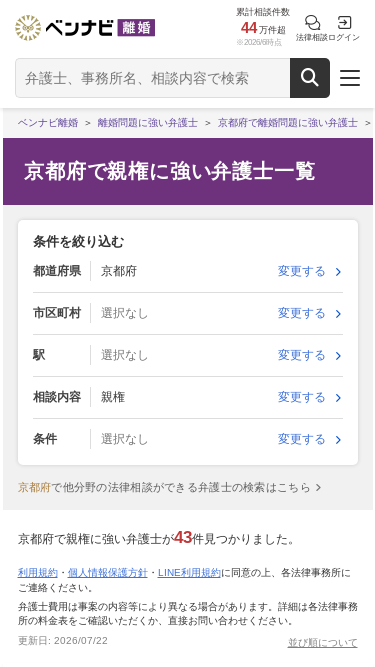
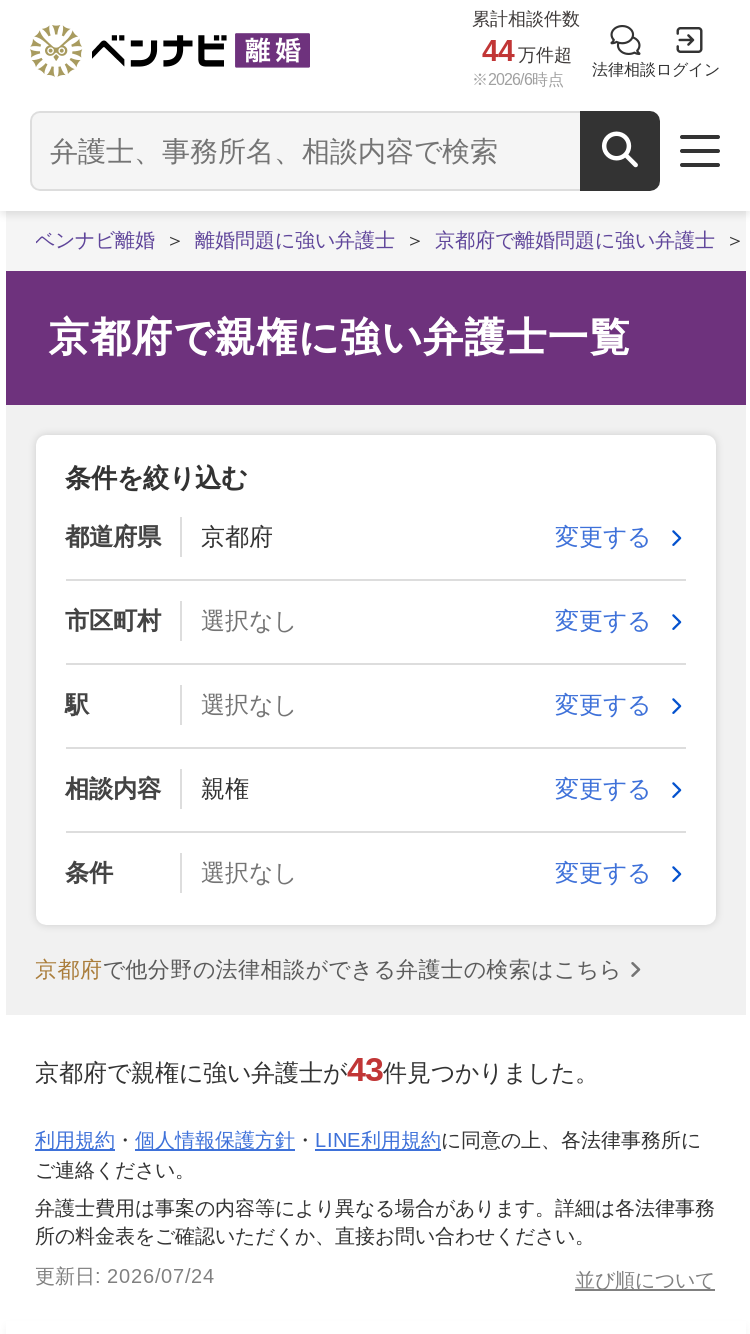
[17,635,107,646] 更新日: 2026/07/22 -> [35,1265,215,1287] 更新日: 2026/07/24

